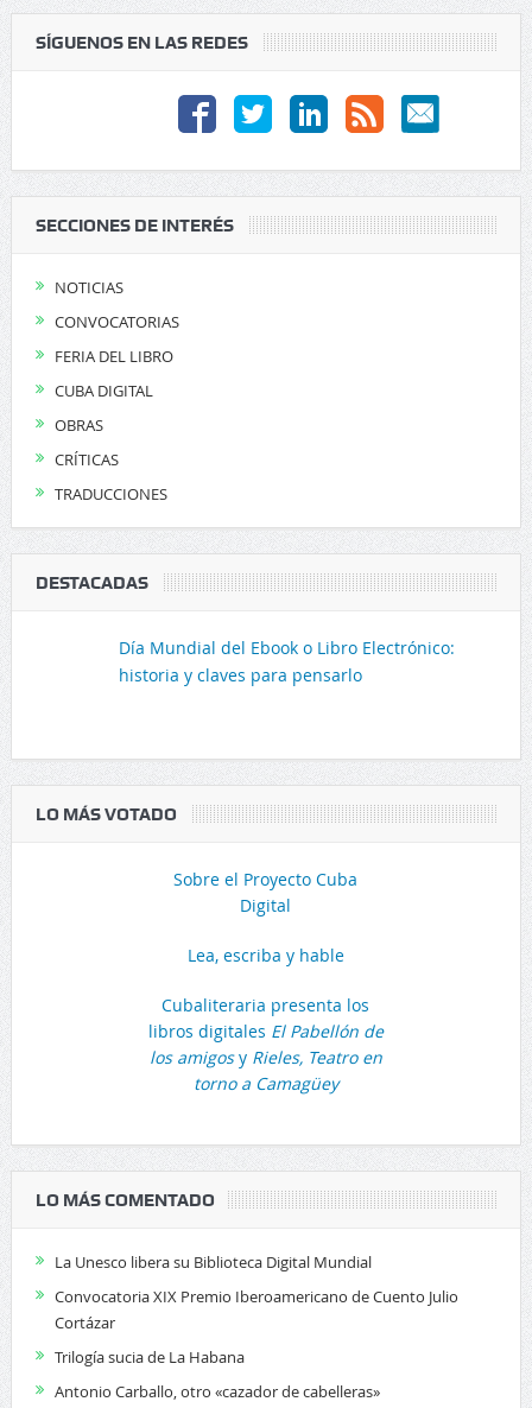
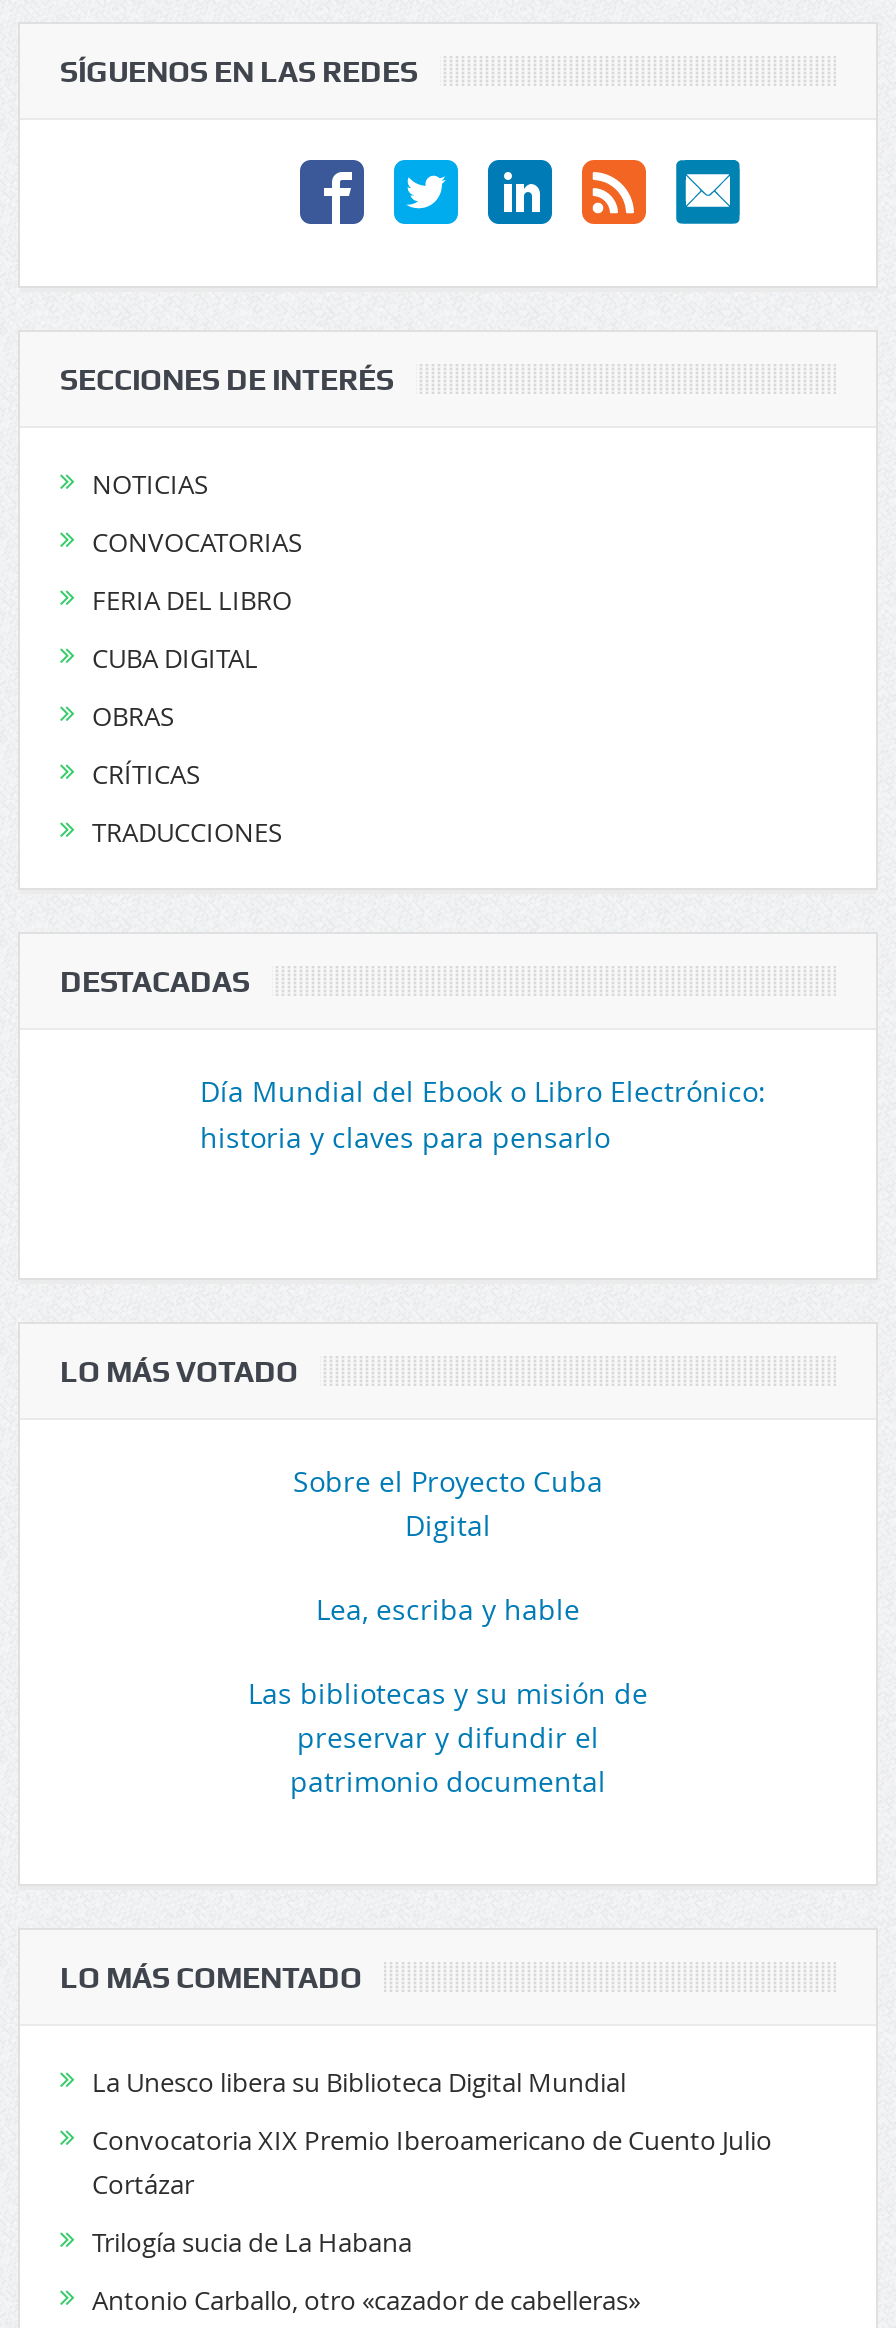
[148,993,384,1094] Cubaliteraria presenta los | libros digitales El Pabellón de | los amigos y Rieles, Teatro en | torno a Camagüey -> [248,1673,648,1799] Las bibliotecas y su misión de | preservar y difundir el | patrimonio documental

